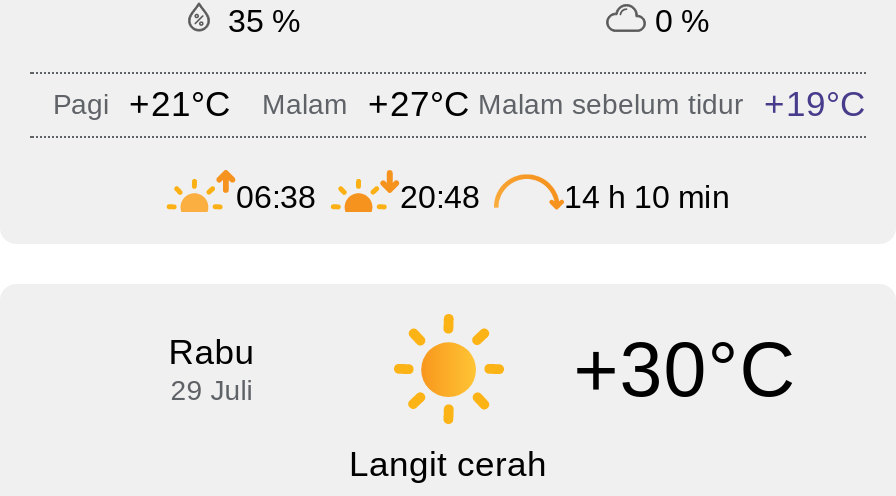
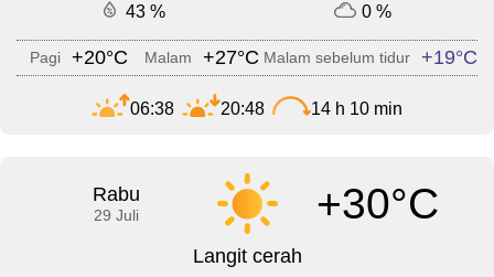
[228,5,300,39] 35 % -> [126,3,165,21] 43 %
[53,85,866,125] Pagi +21°C Malam +27°C Malam sebelum tidur +19°C -> [29,47,477,69] Pagi +20°C Malam +27°C Malam sebelum tidur +19°C

